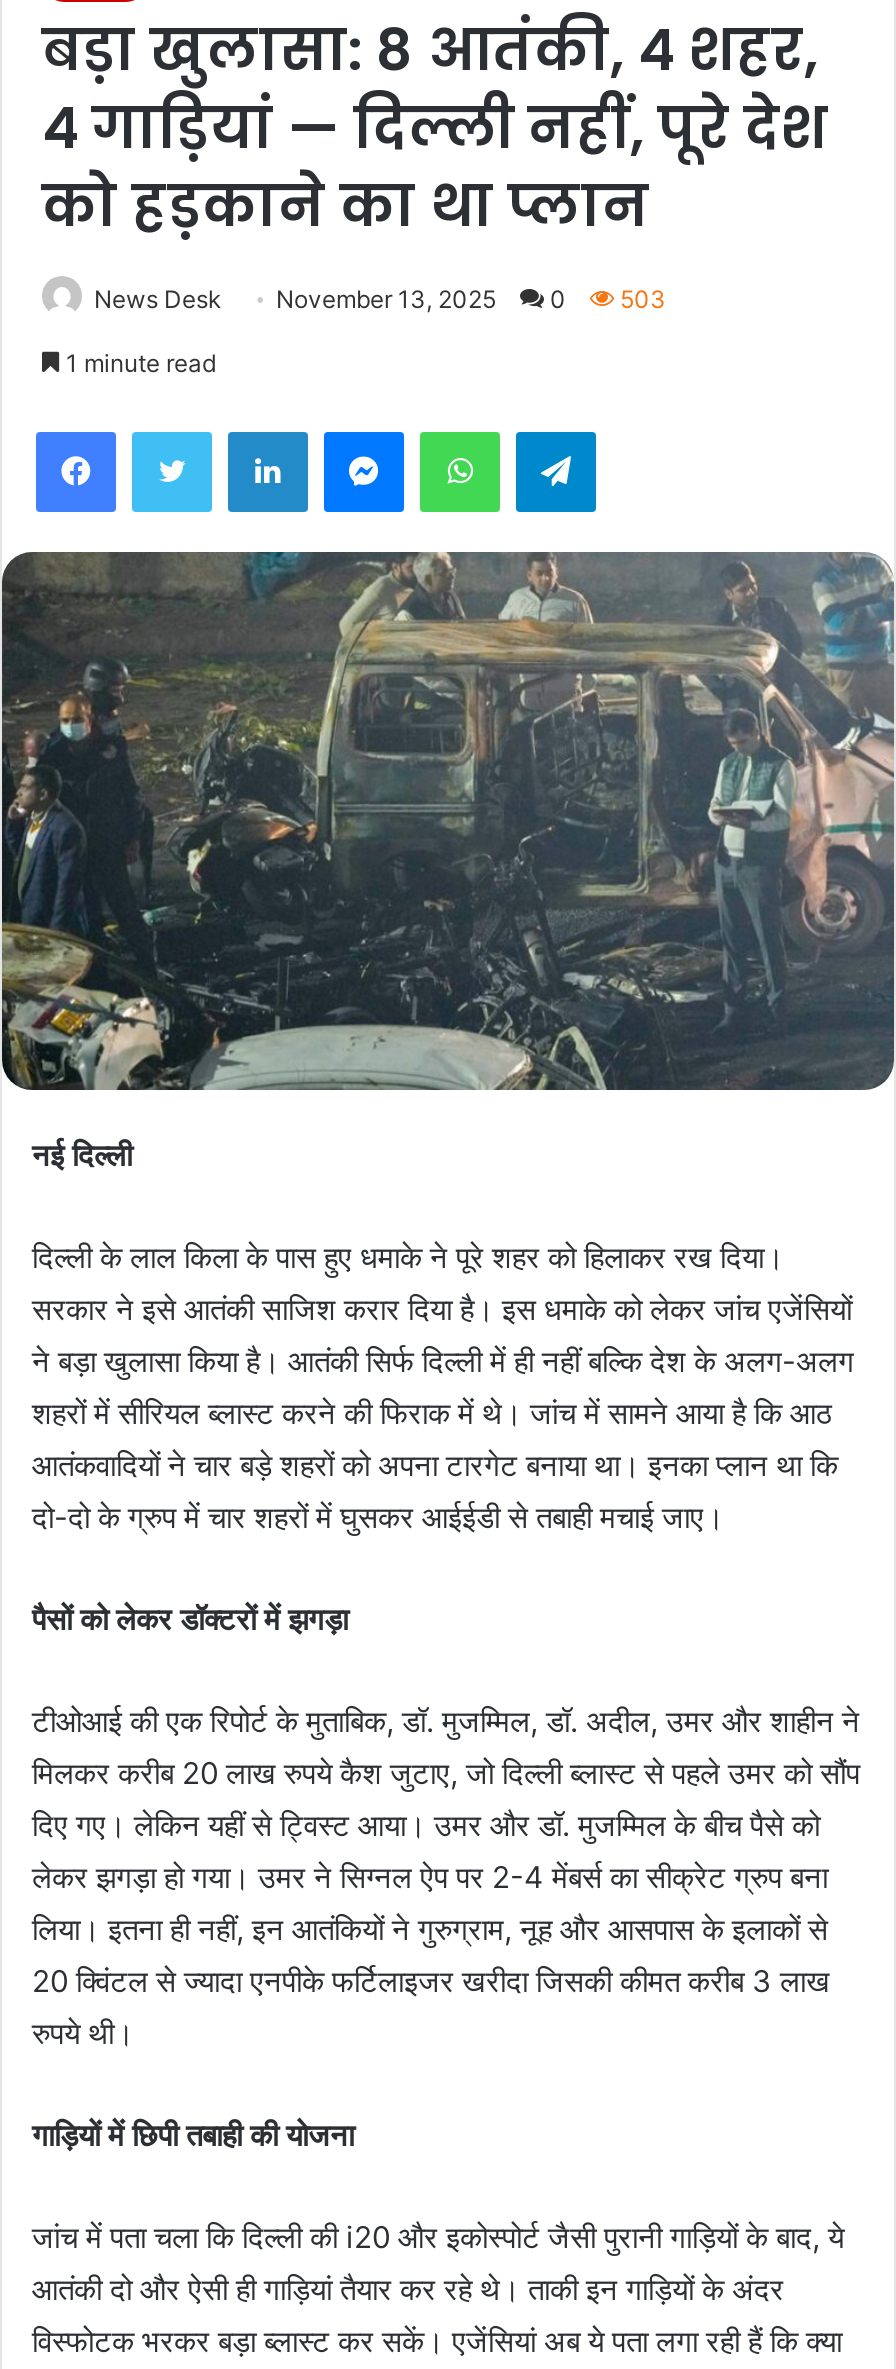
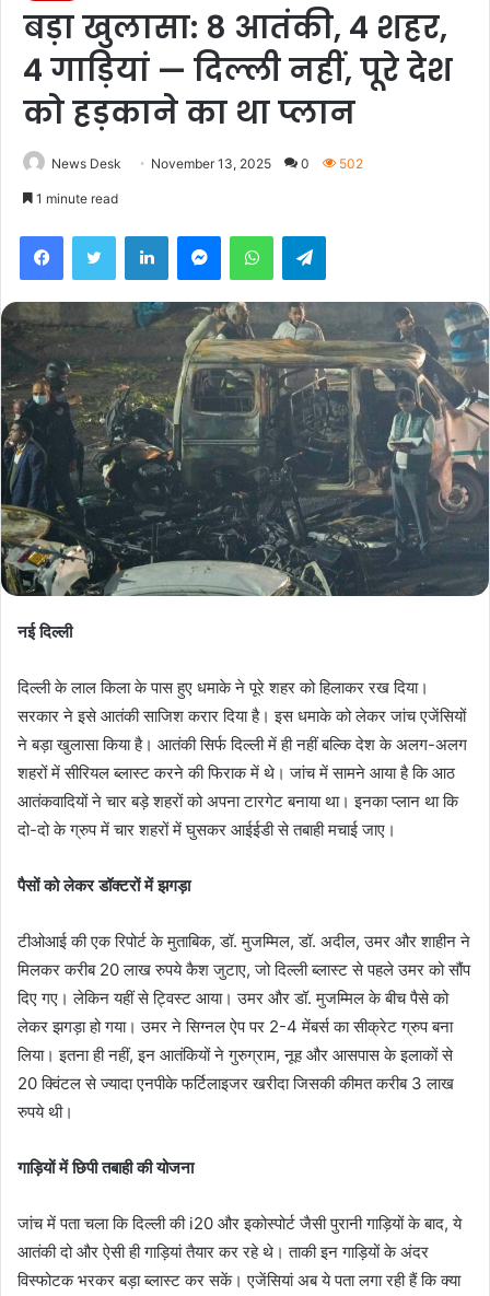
[94,284,666,314] News Desk November 13, 2025 0 503 -> [51,155,363,172] News Desk November 13, 2025 0 502

